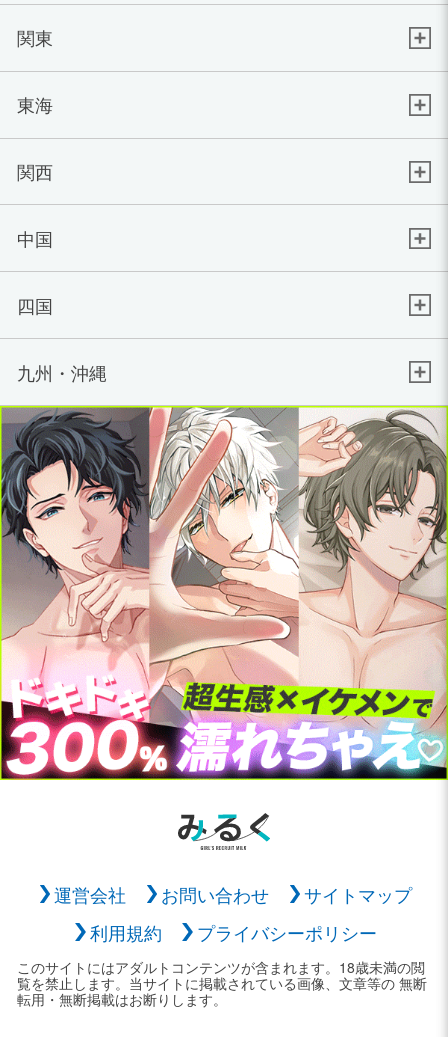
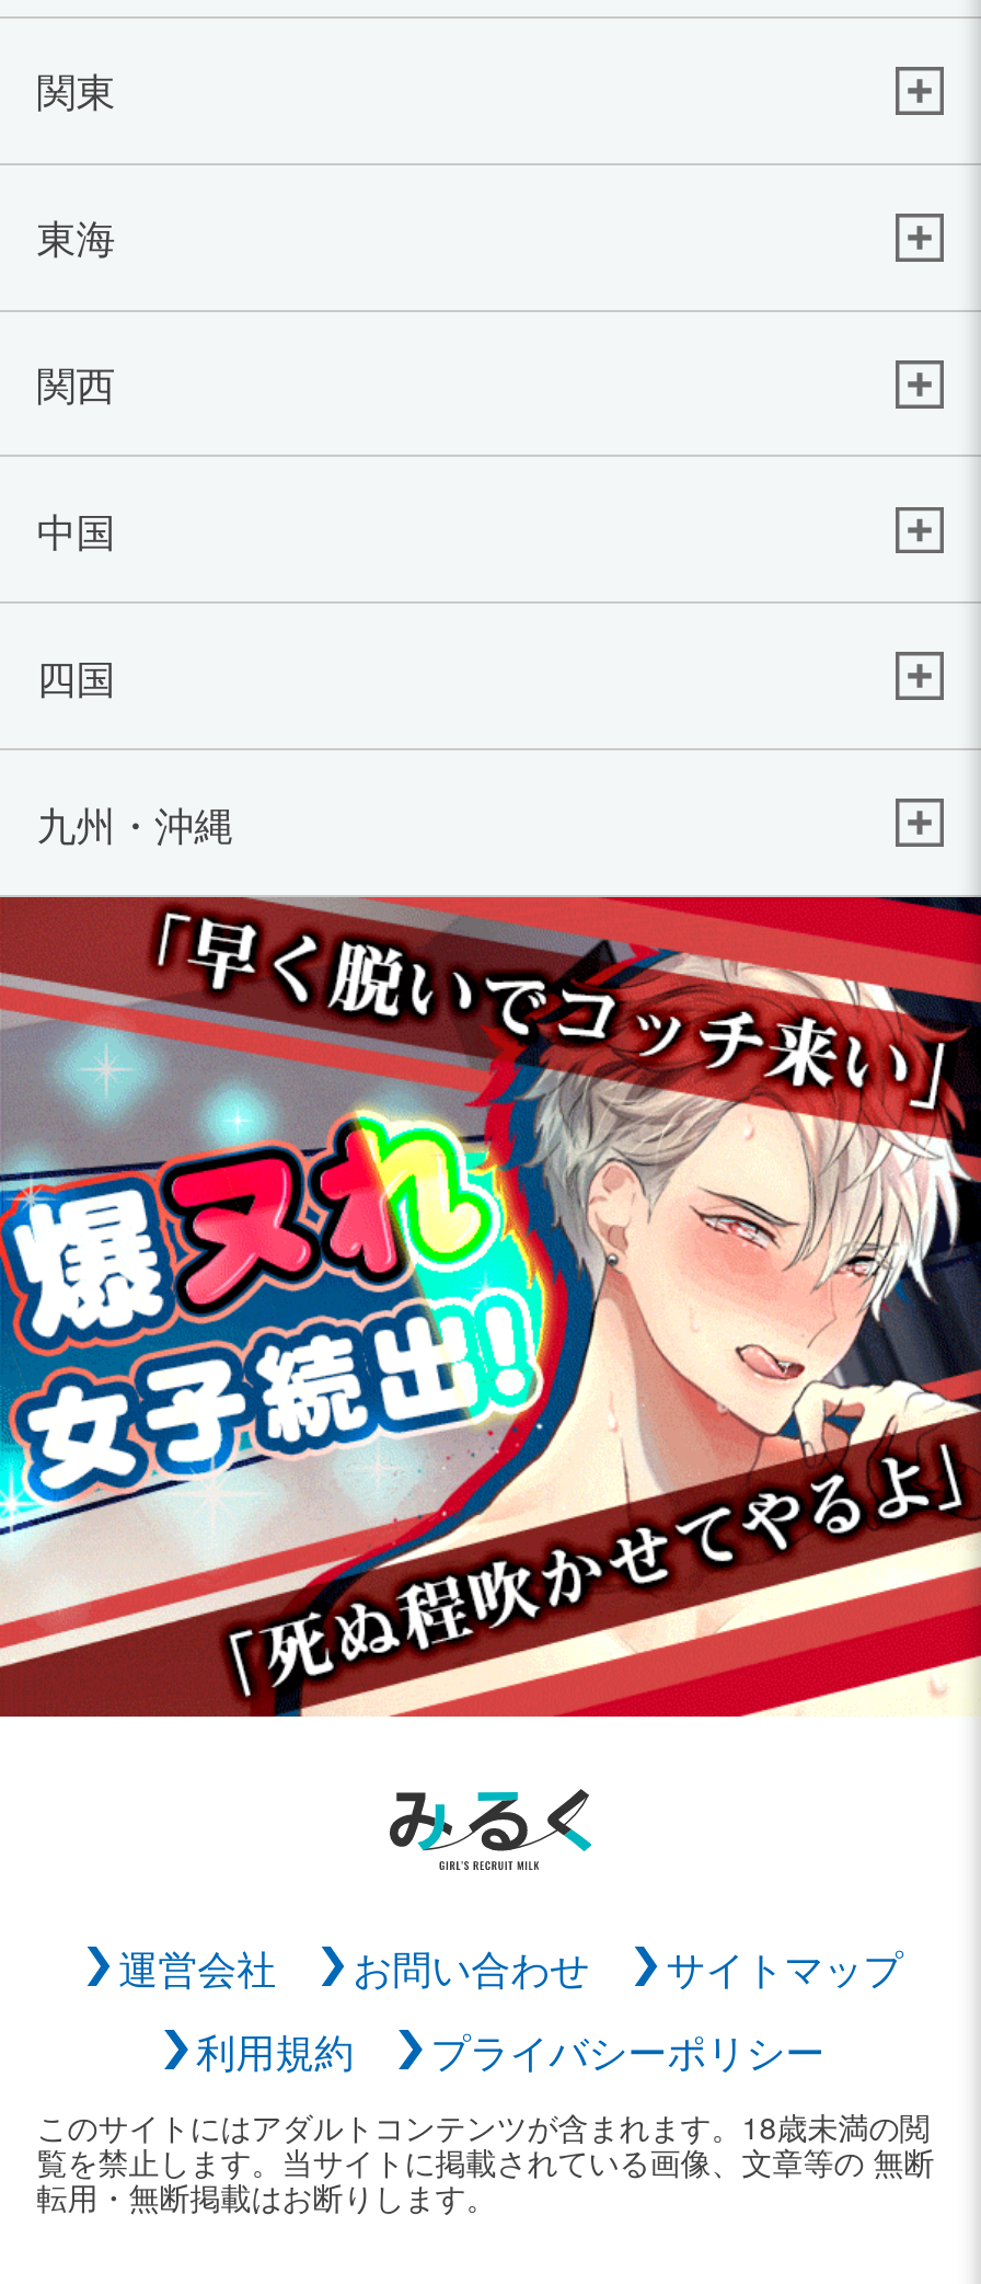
[3,405,445,781] [image] -> [7,895,974,1719] [image]

